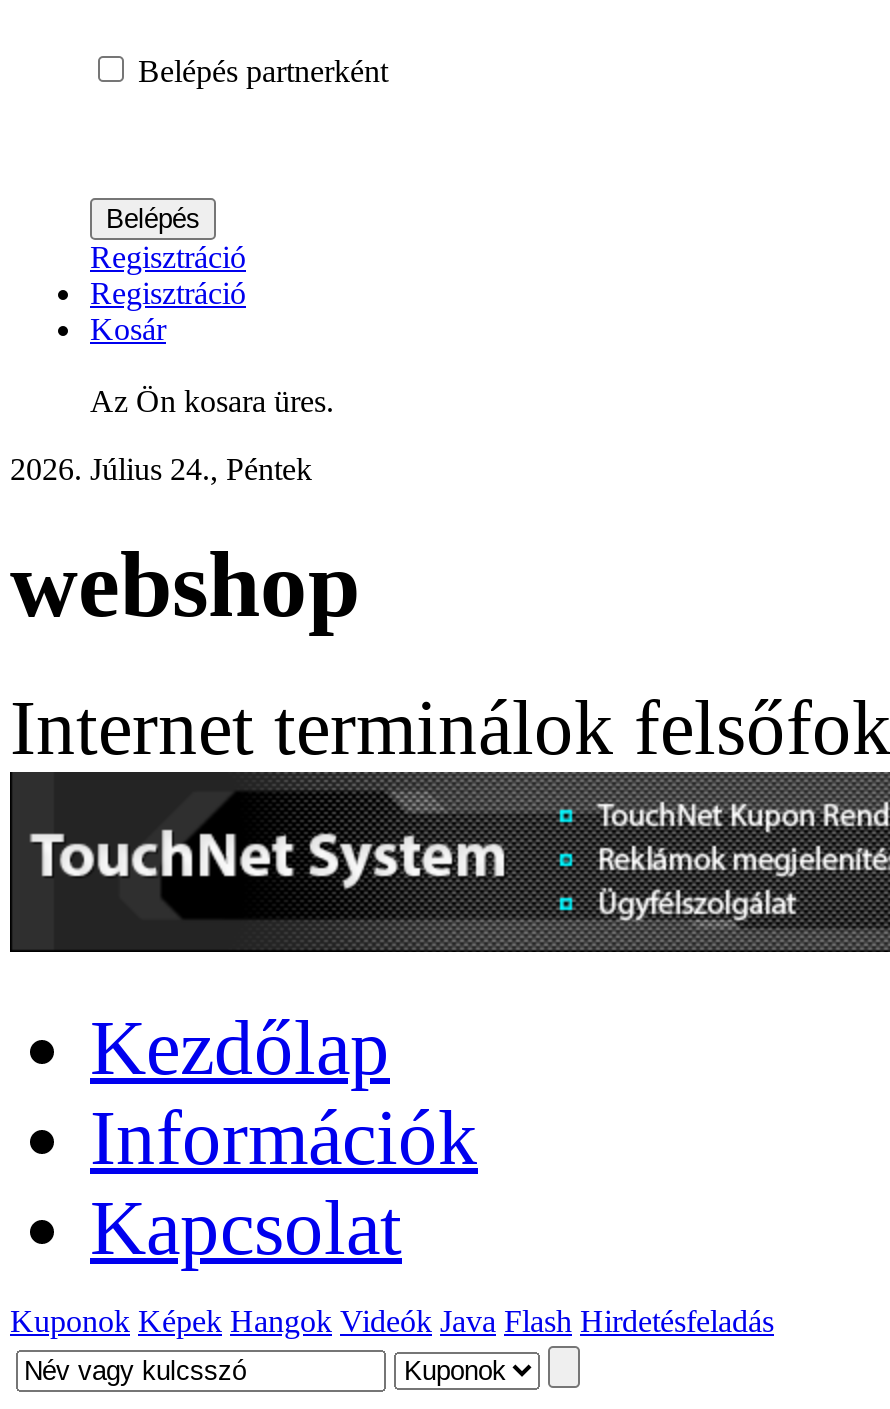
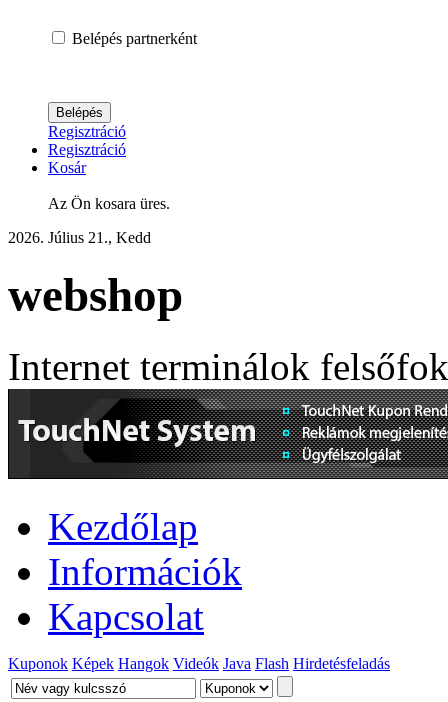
[10,452,312,486] 2026. Július 24., Péntek -> [8,229,151,246] 2026. Július 21., Kedd

